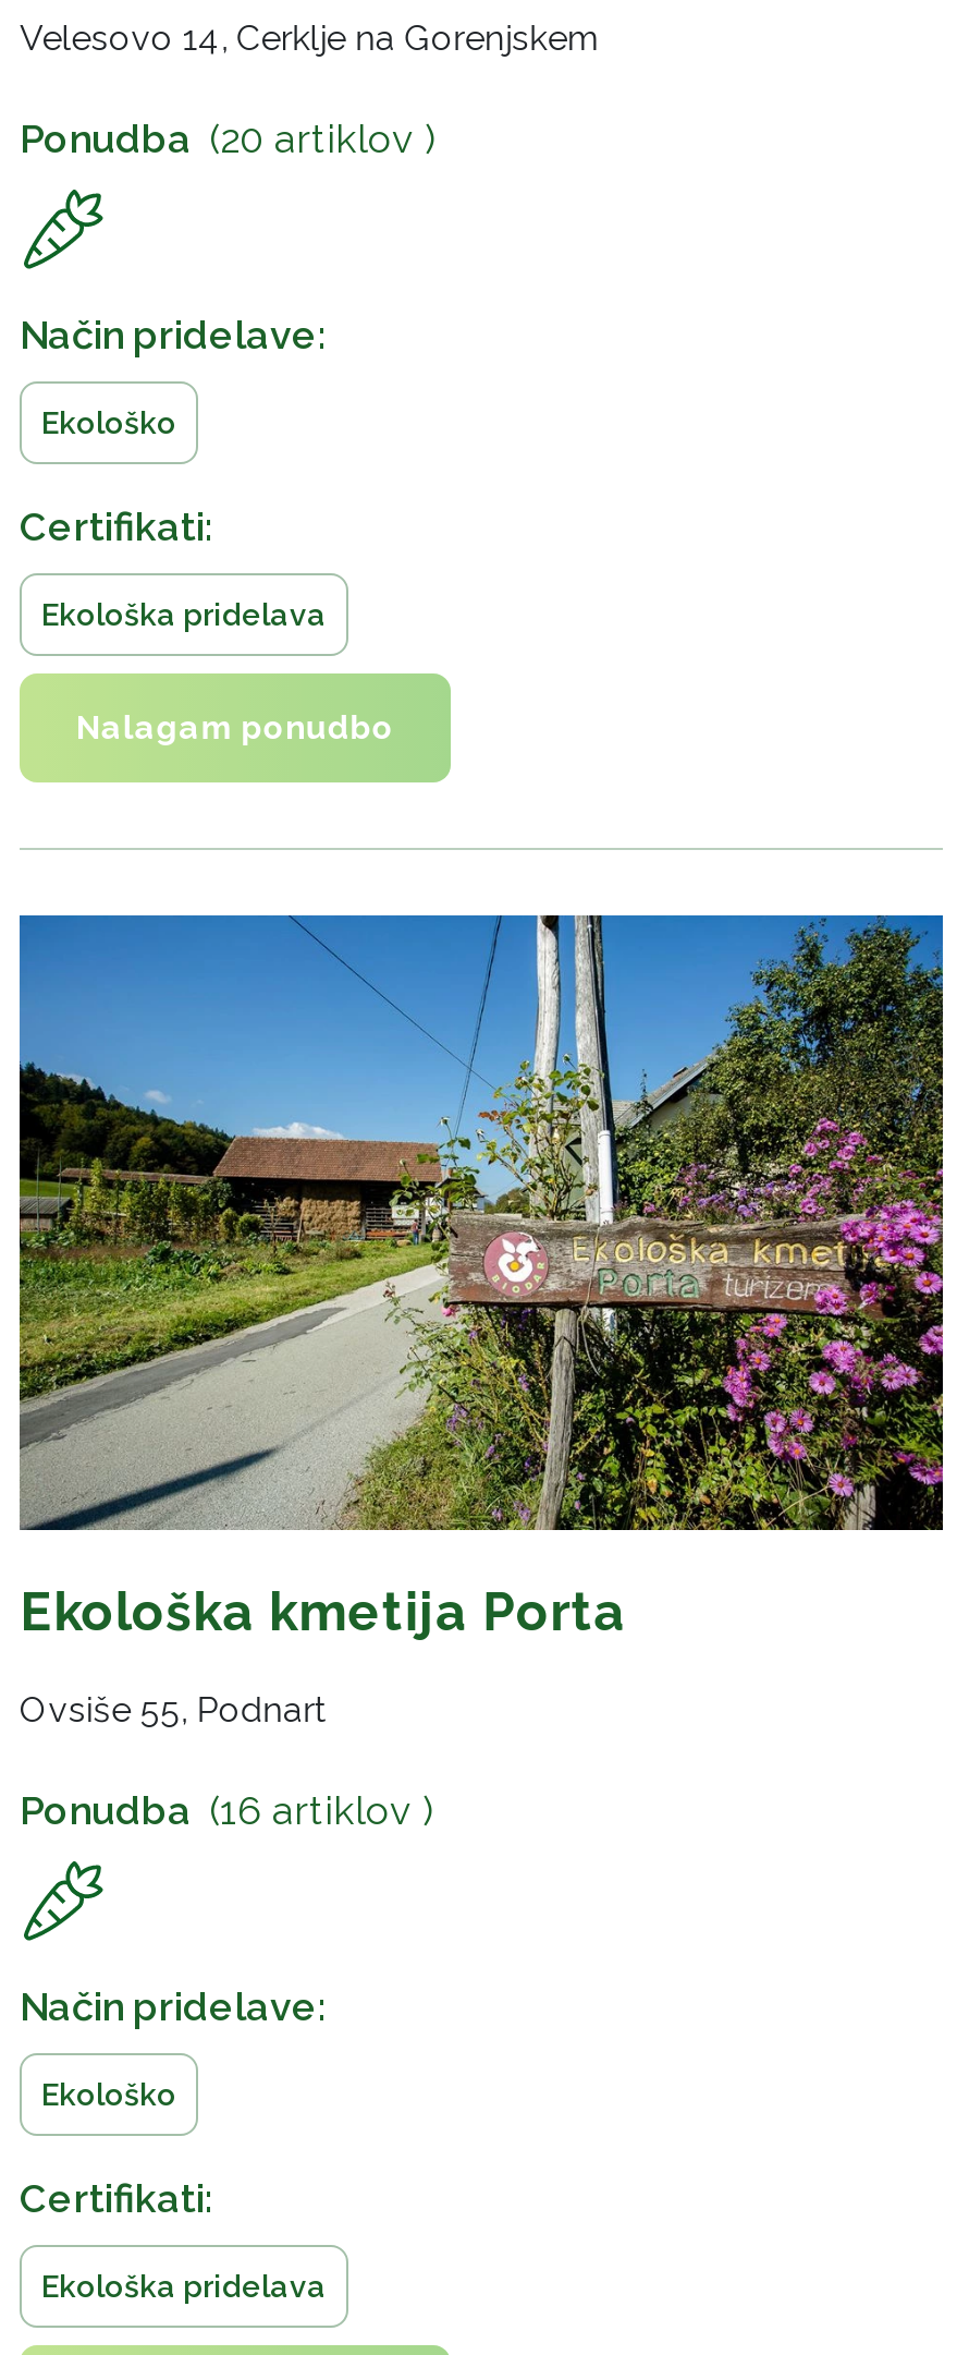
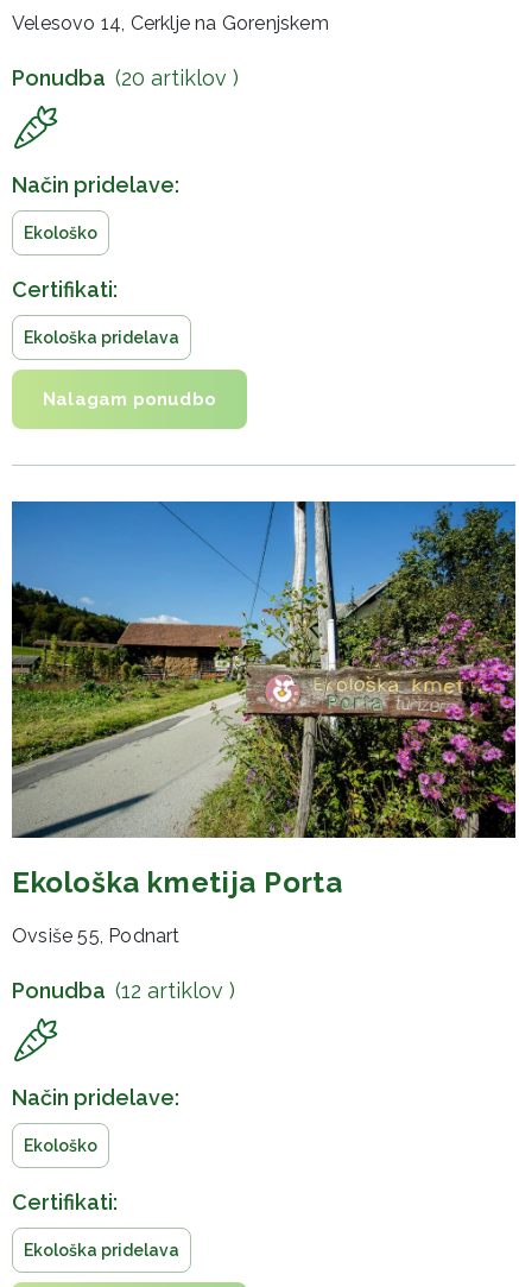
[20,1788,433,1834] Ponudba (16 artiklov ) -> [12,978,235,1003] Ponudba (12 artiklov )

